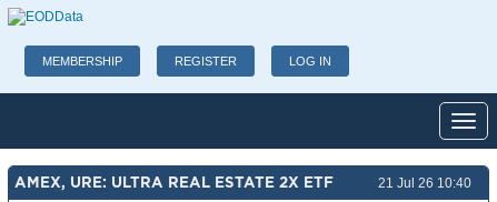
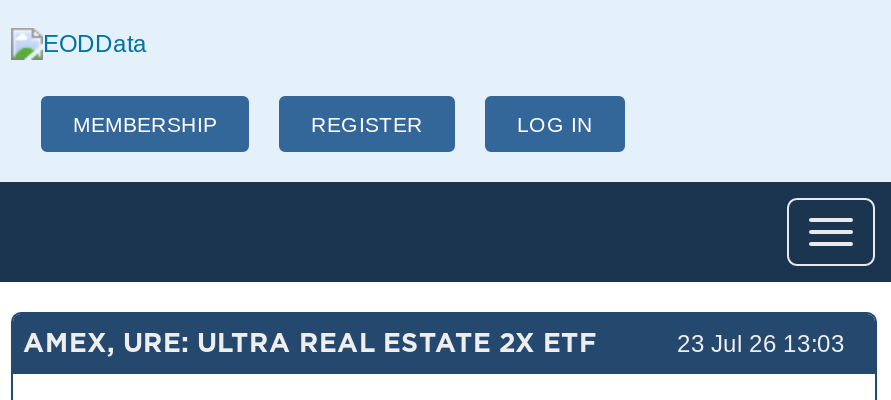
[378,175,471,191] 21 Jul 26 10:40 -> [677,330,845,358] 23 Jul 26 13:03

